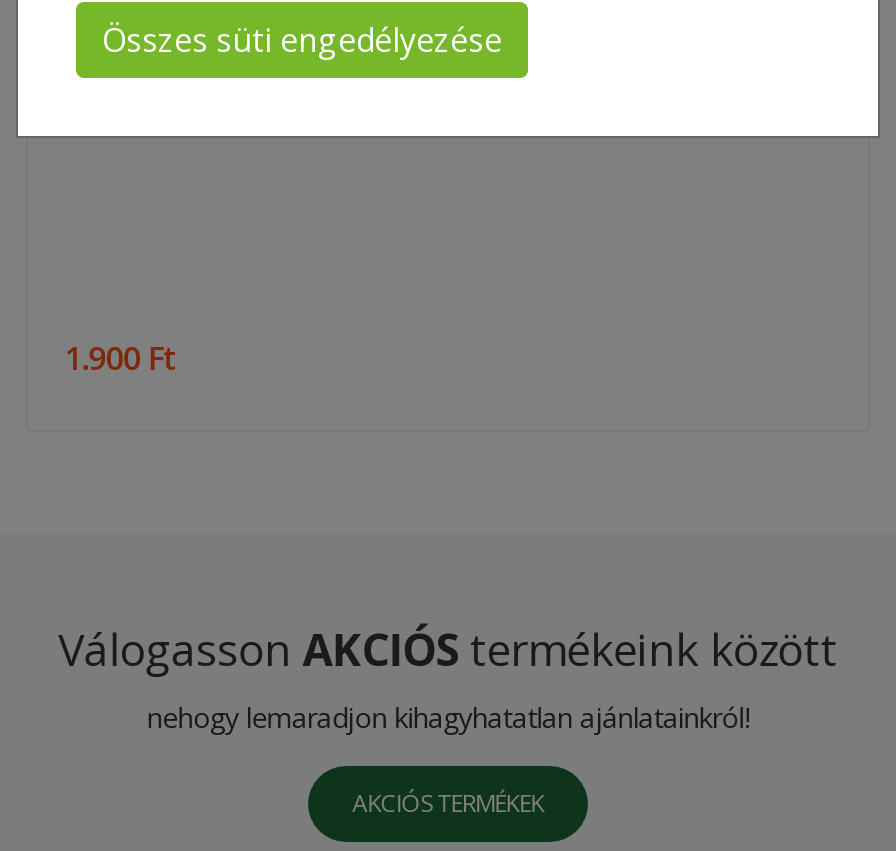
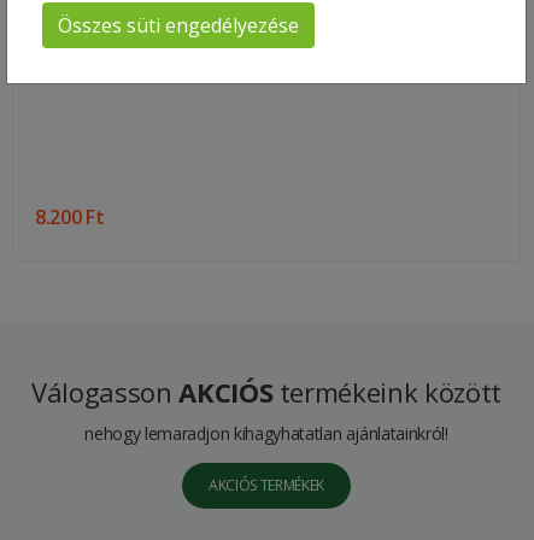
[64,335,178,379] 1.900 Ft -> [35,203,104,230] 8.200 Ft

